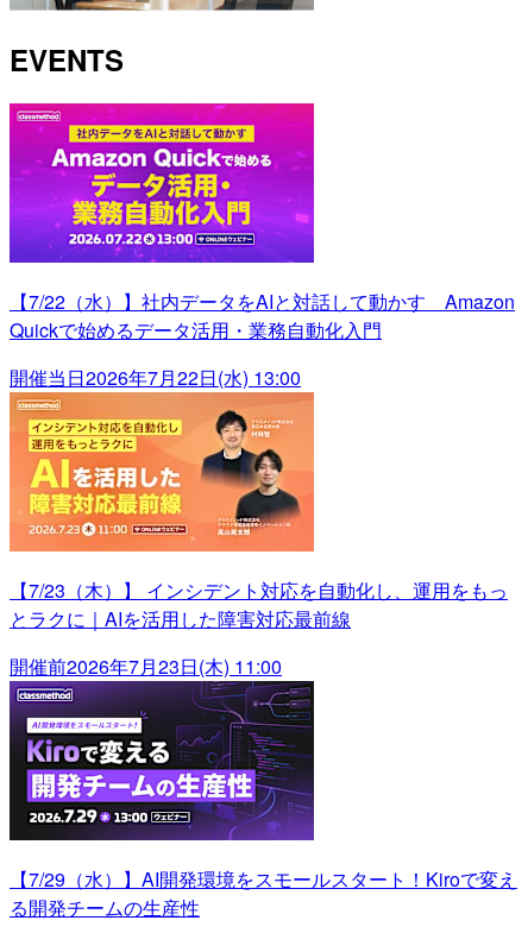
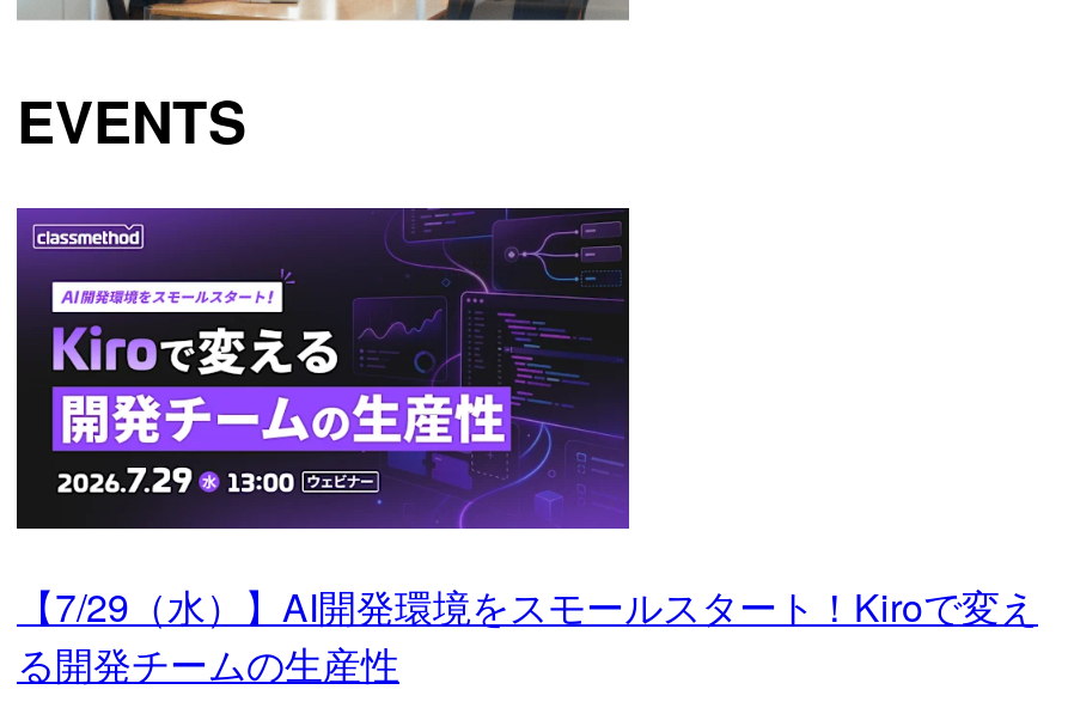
[8,102,515,392] [image] | 【7/22（水）】社内データをAIと対話して動かす Amazon | Quickで始めるデータ活用・業務自動化入門 | 開催当日2026年7月22日(水) 13:00 -> none
[8,401,508,680] [image] | 【7/23（木）】 インシデント対応を自動化し、運用をもっ | とラクに｜AIを活用した障害対応最前線 | 開催前2026年7月23日(木) 11:00 -> none

